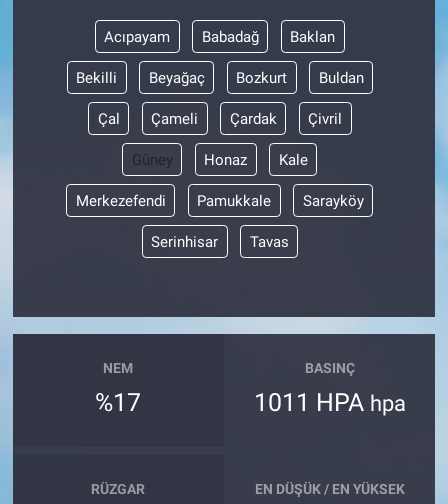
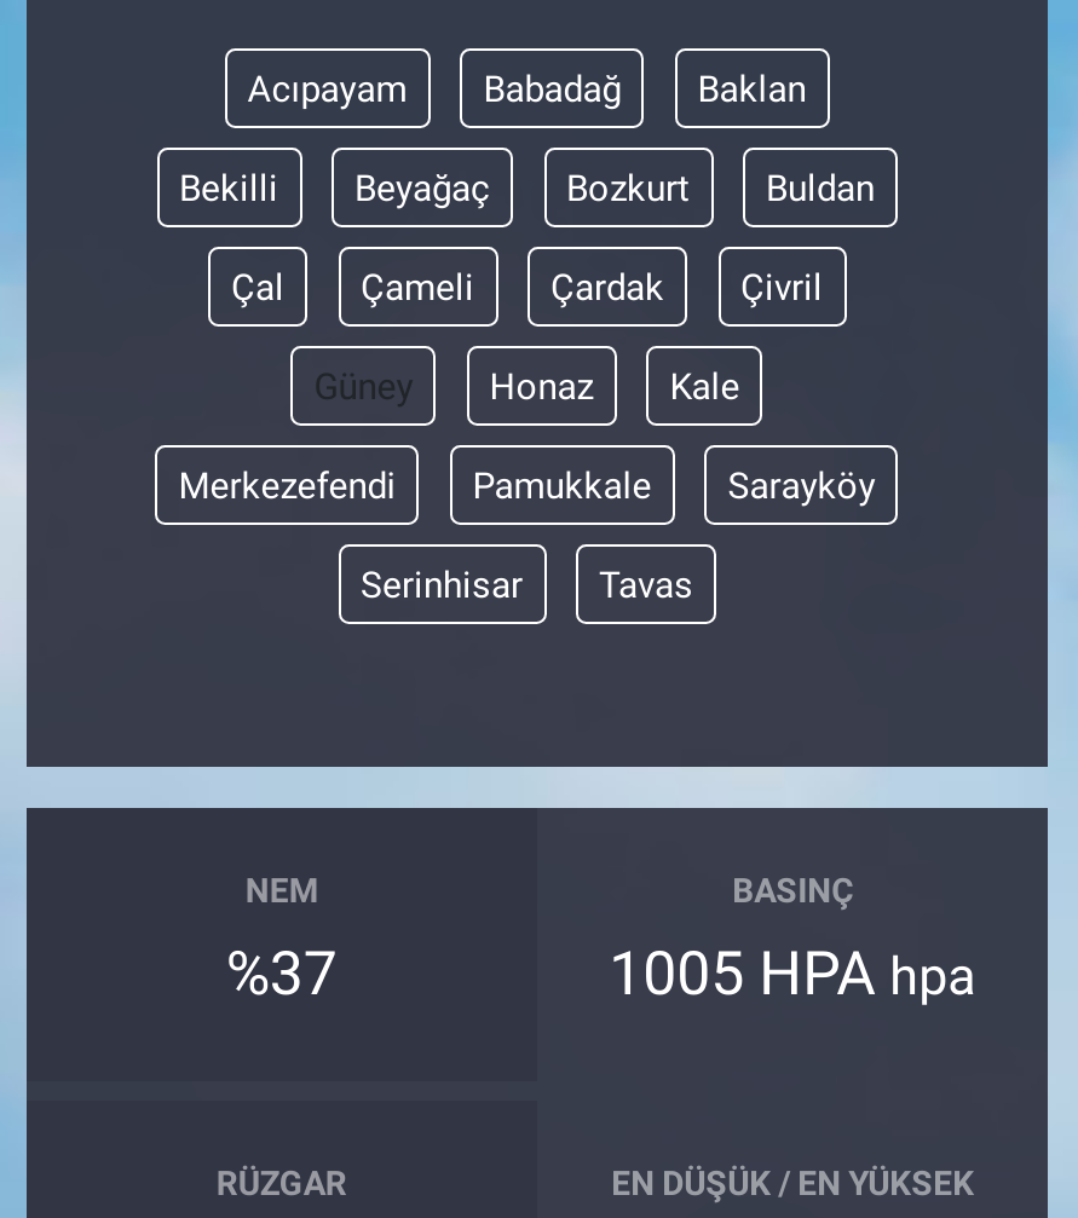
[95,388,141,417] %17 -> [226,940,337,1010] %37
[254,388,406,417] 1011 HPA hpa -> [609,940,977,1010] 1005 HPA hpa

